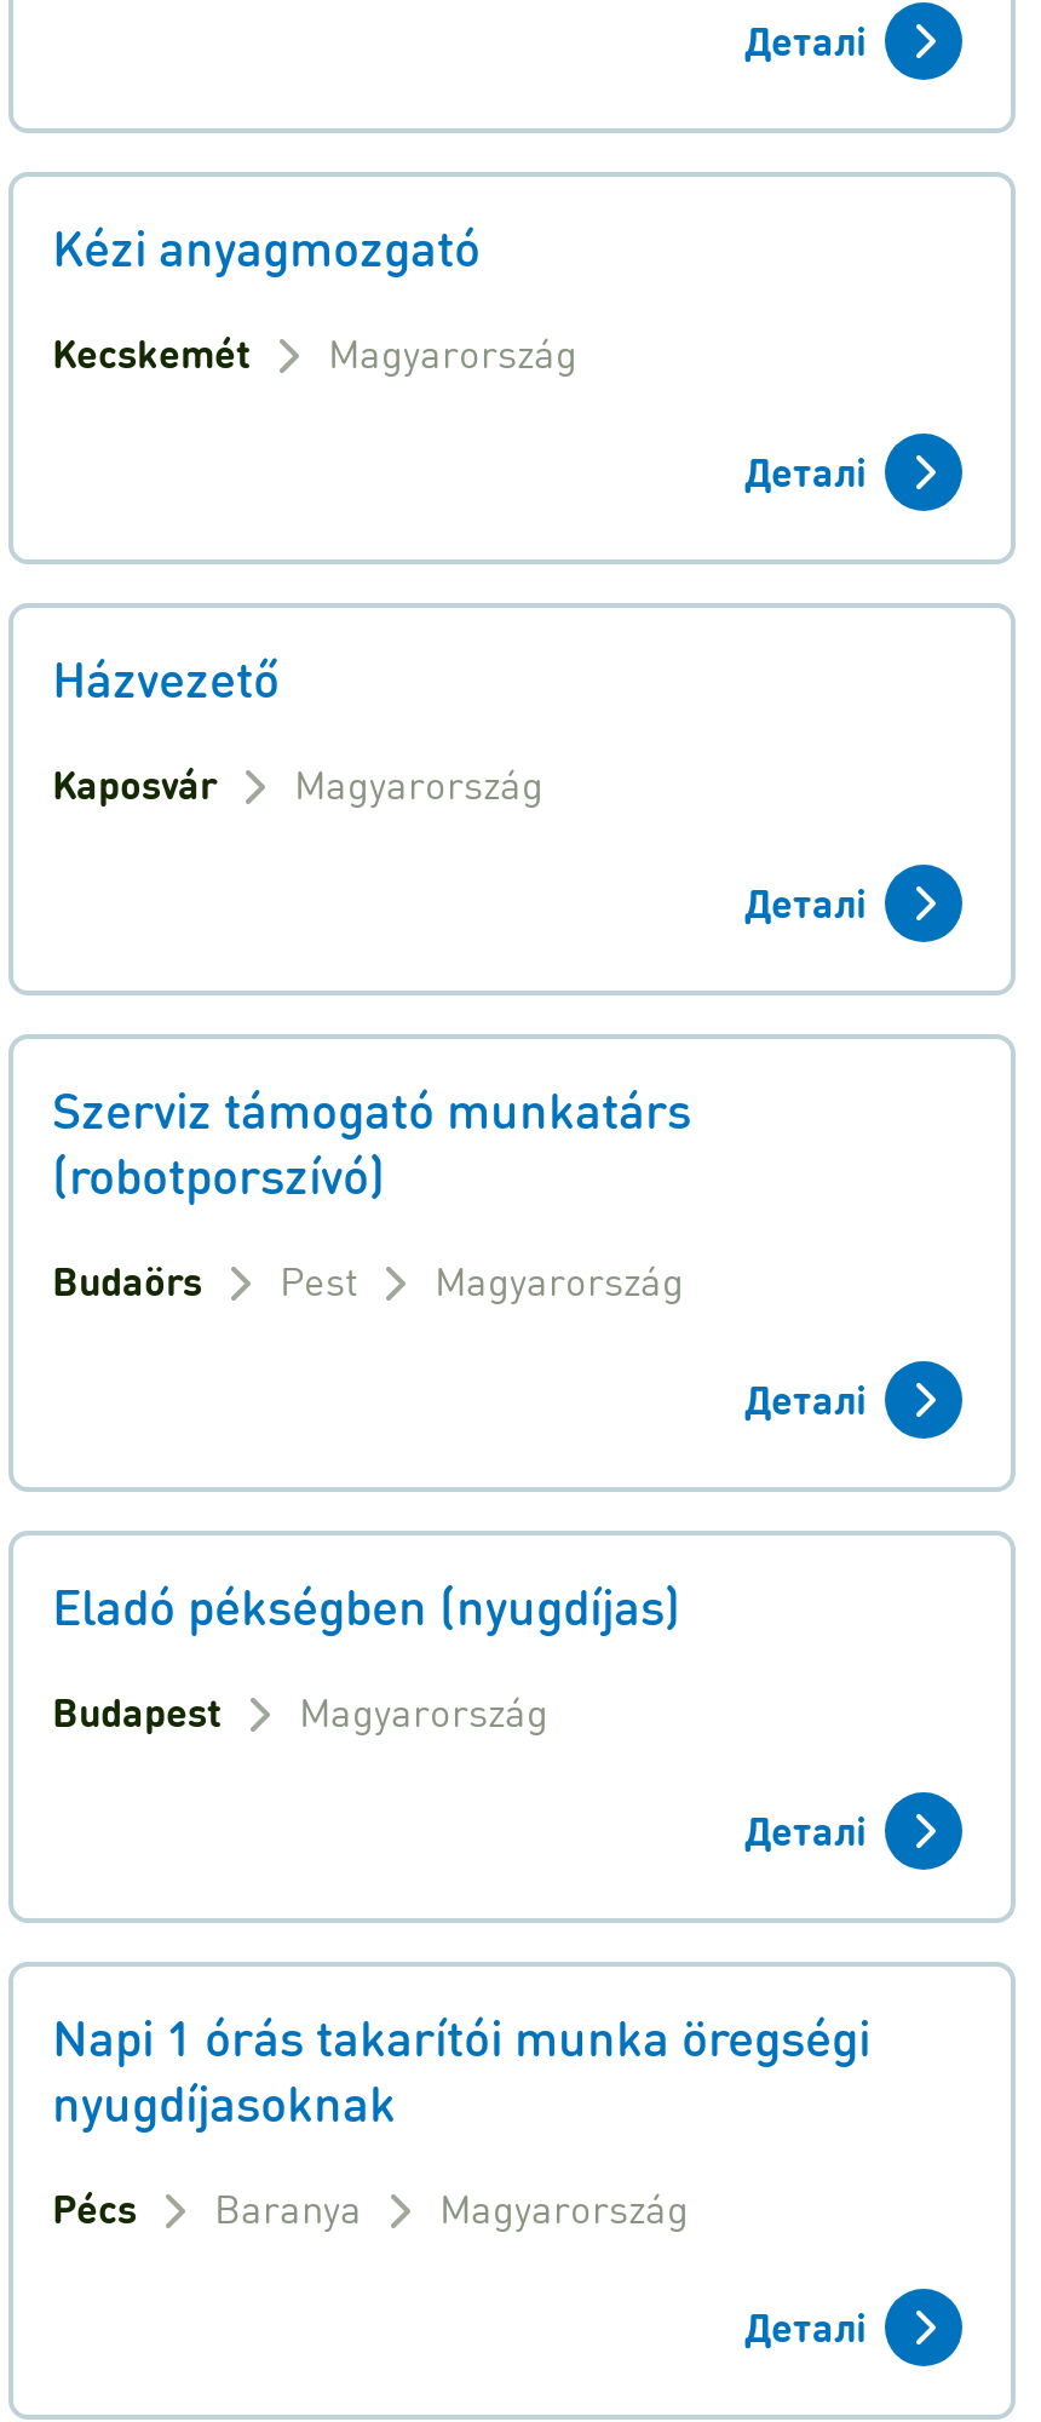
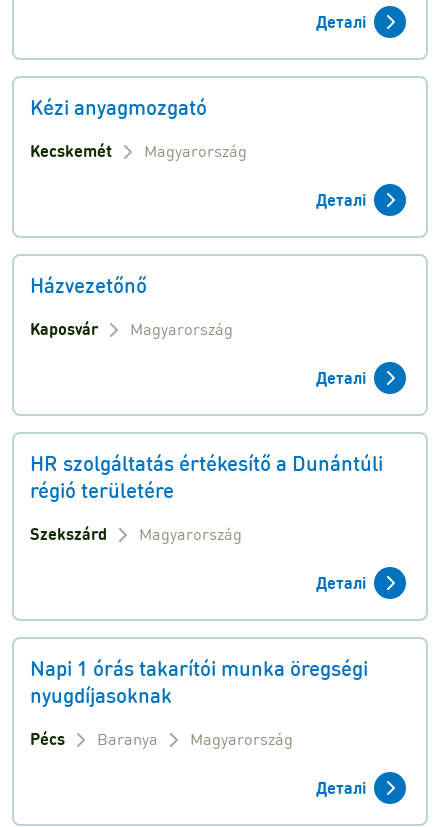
[52,646,280,709] Házvezető -> [30,272,147,298] Házvezetőnő
[52,1077,865,1736] Szerviz támogató munkatárs | (robotporszívó) | Budaörs | Pest | Magyarország | Деталі | Eladó pékségben (nyugdíjas) | Budapest -> [30,450,383,544] HR szolgáltatás értékesítő a Dunántúli | régió területére | Szekszárd

